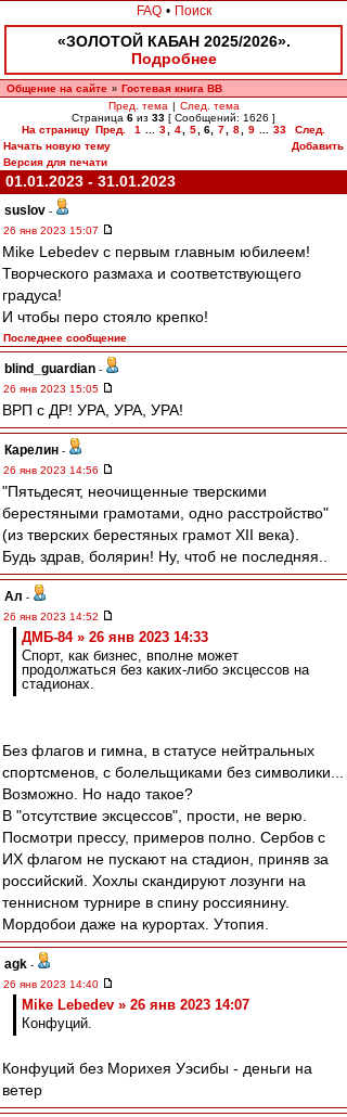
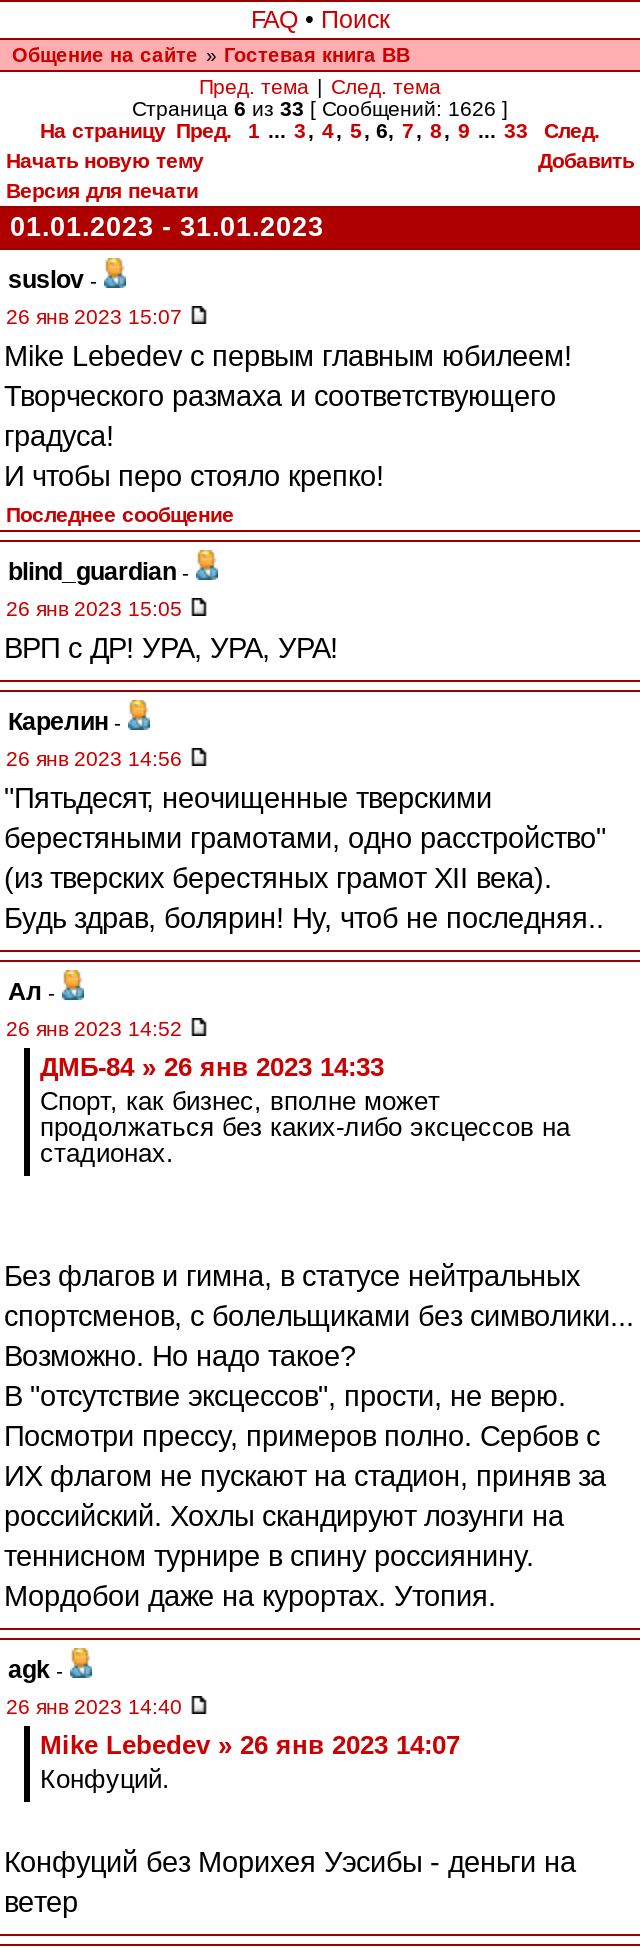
[57,33,290,67] «ЗОЛОТОЙ КАБАН 2025/2026». | Подробнее -> none

